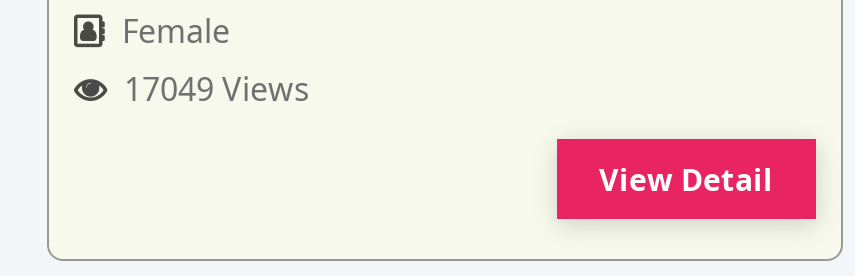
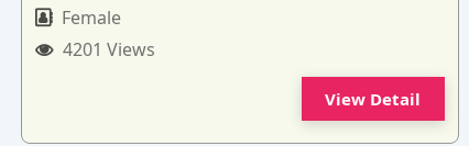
[116,68,310,112] 17049 Views -> [59,38,156,62] 4201 Views

